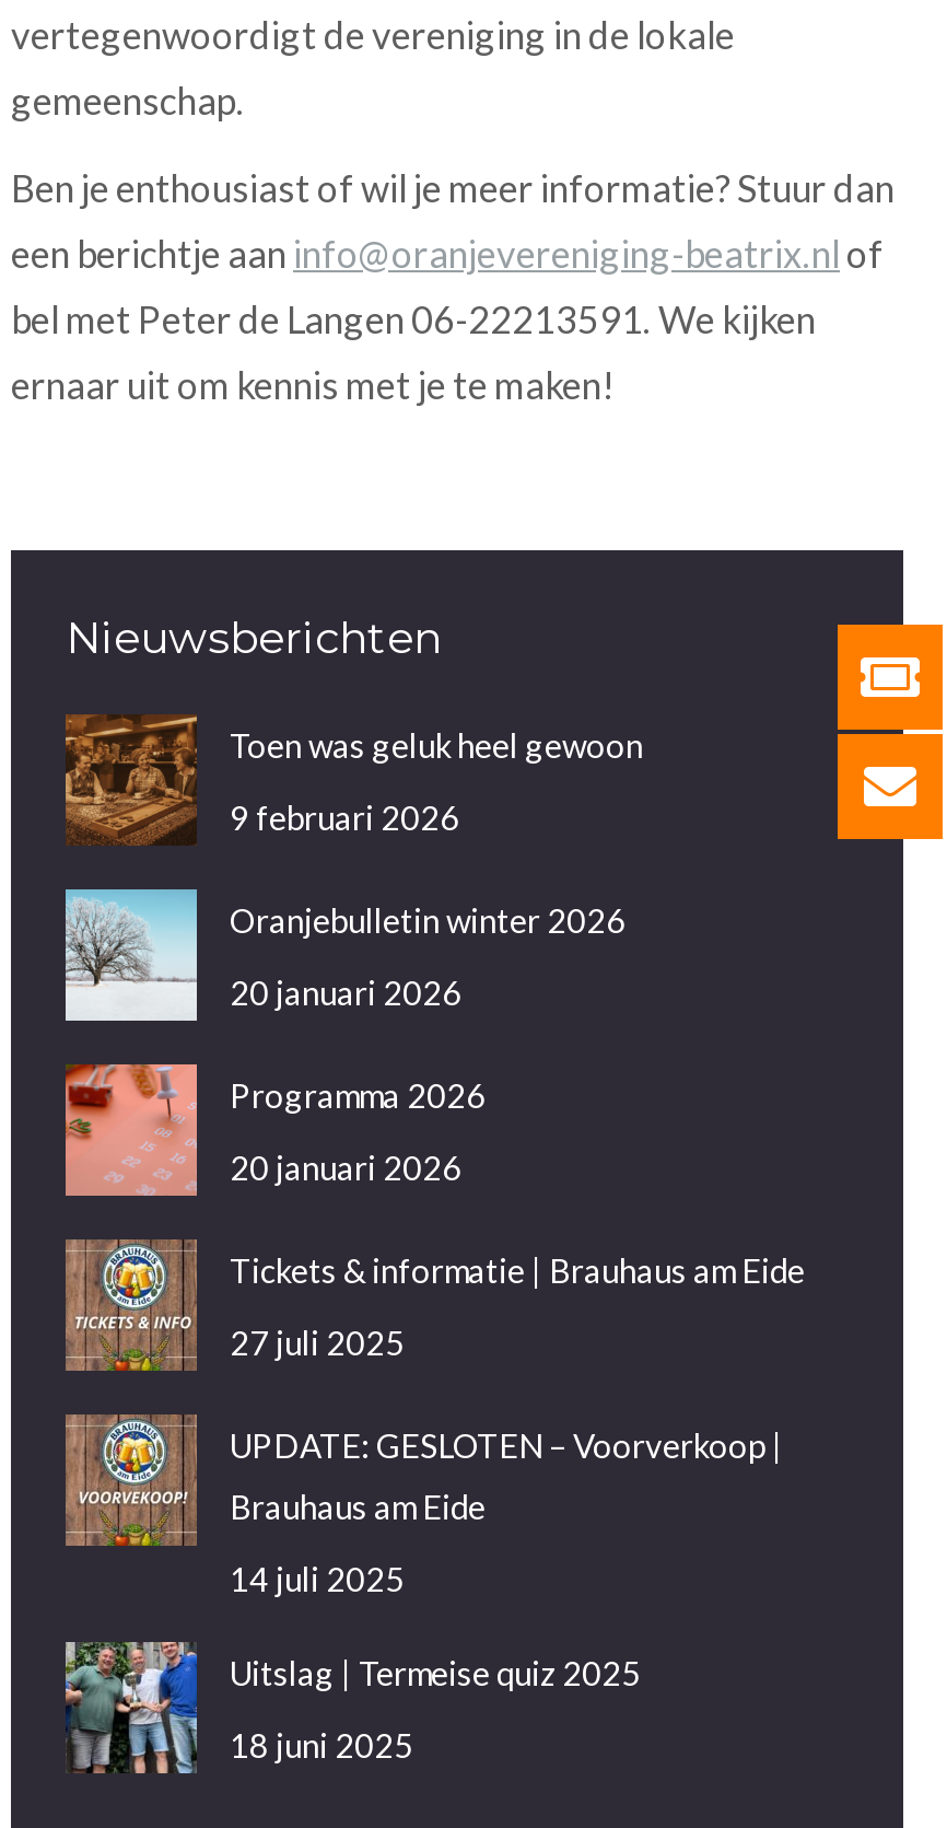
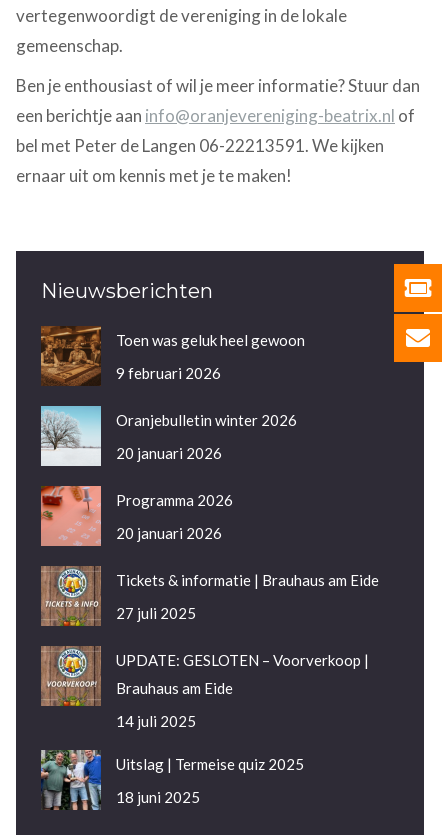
[838,578,940,700] [image] -> [393,263,441,319] [image]
[835,720,940,842] [image] -> [394,328,441,384] [image]

